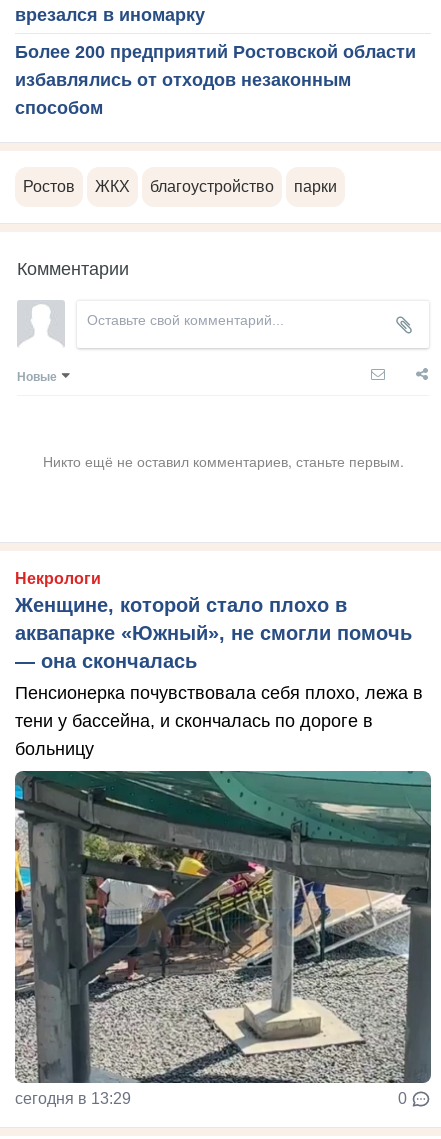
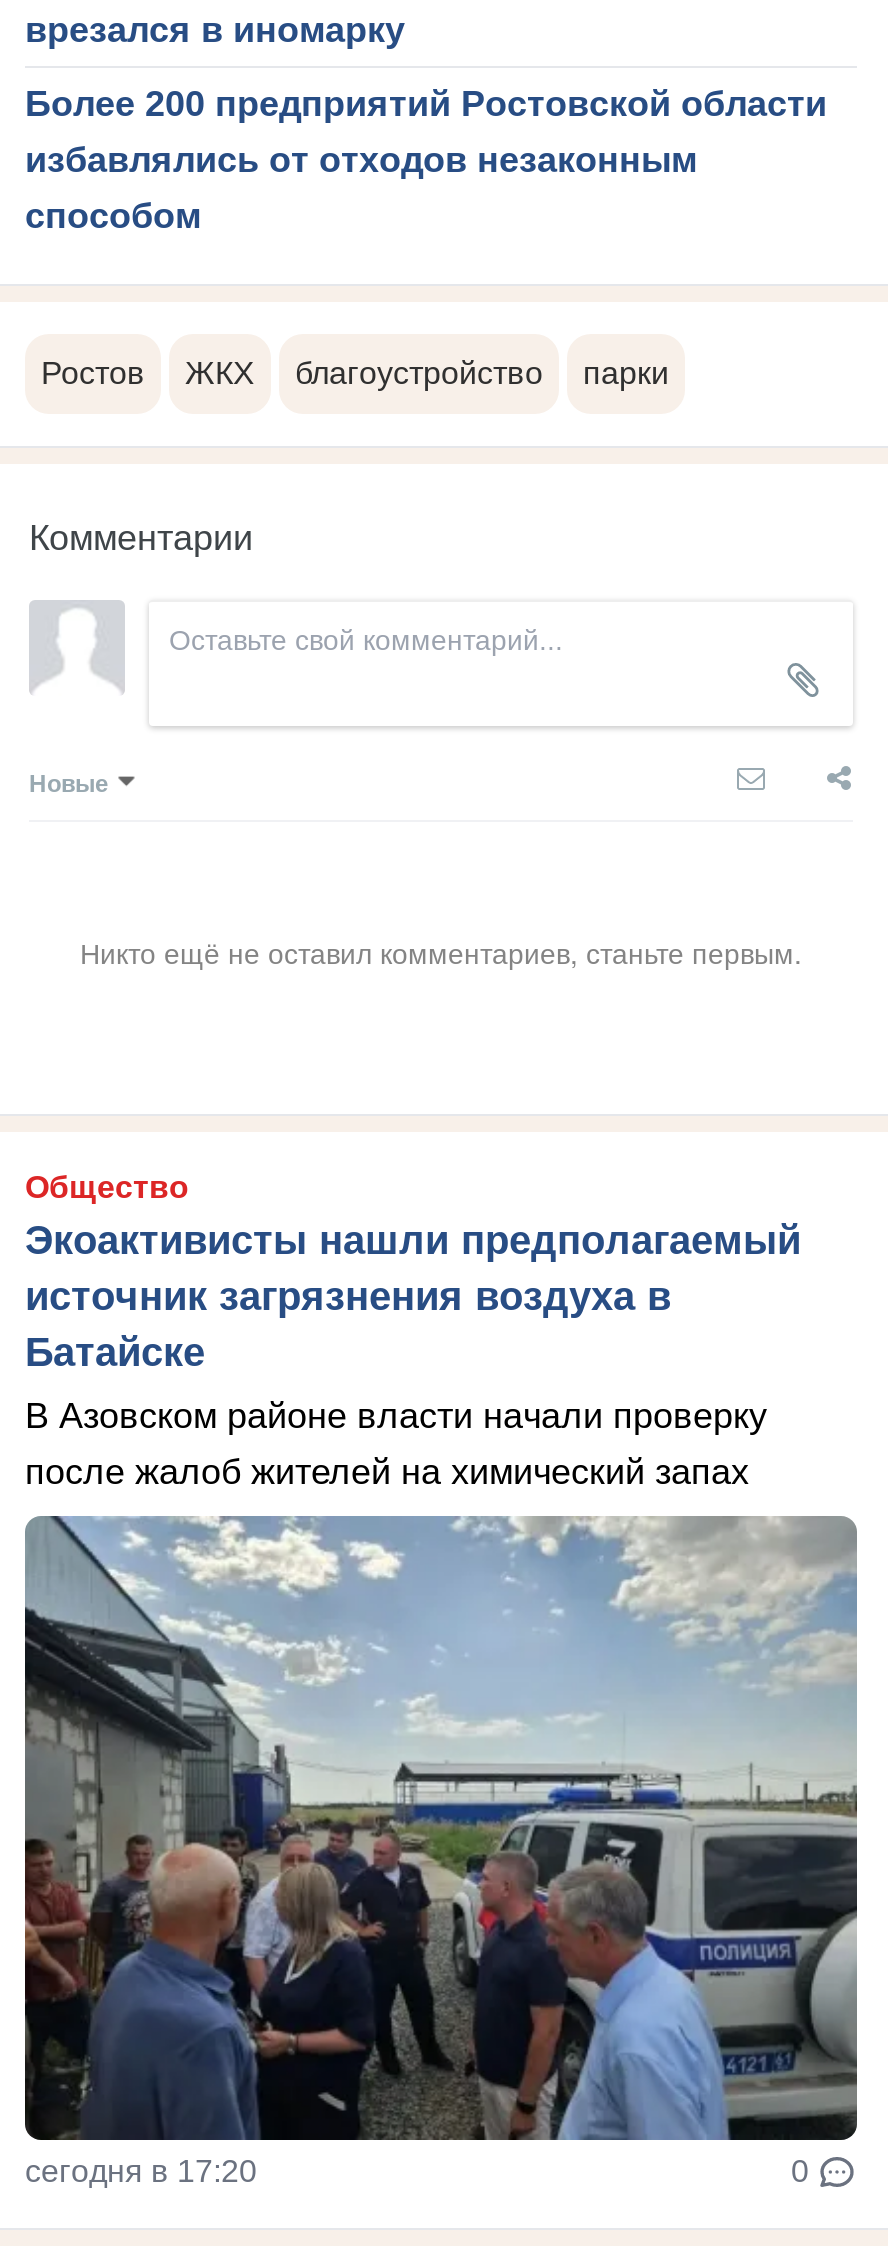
[15,570,412,672] Некрологи | Женщине, которой стало плохо в | аквапарке «Южный», не смогли помочь | — она скончалась -> [25,1170,801,1374] Общество | Экоактивисты нашли предполагаемый | источник загрязнения воздуха в | Батайске
[15,683,423,759] Пенсионерка почувствовала себя плохо, лежа в | тени у бассейна, и скончалась по дороге в | больницу -> [25,1396,767,1492] В Азовском районе власти начали проверку | после жалоб жителей на химический запах
[14,770,431,1107] [image] | сегодня в 13:29 -> [23,1516,857,2188] [image] | сегодня в 17:20

